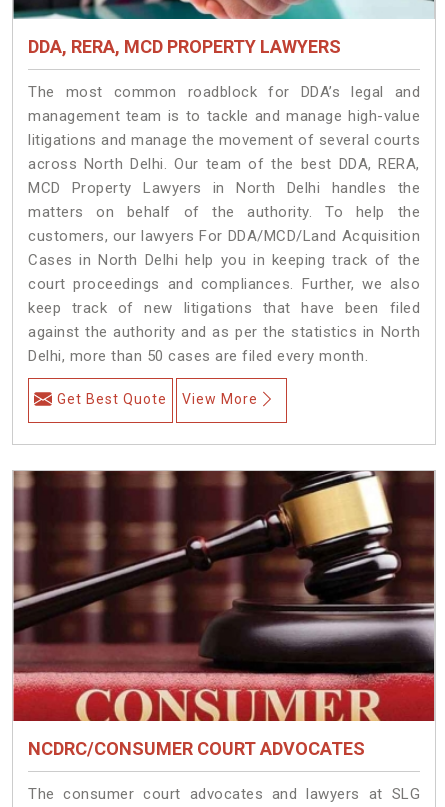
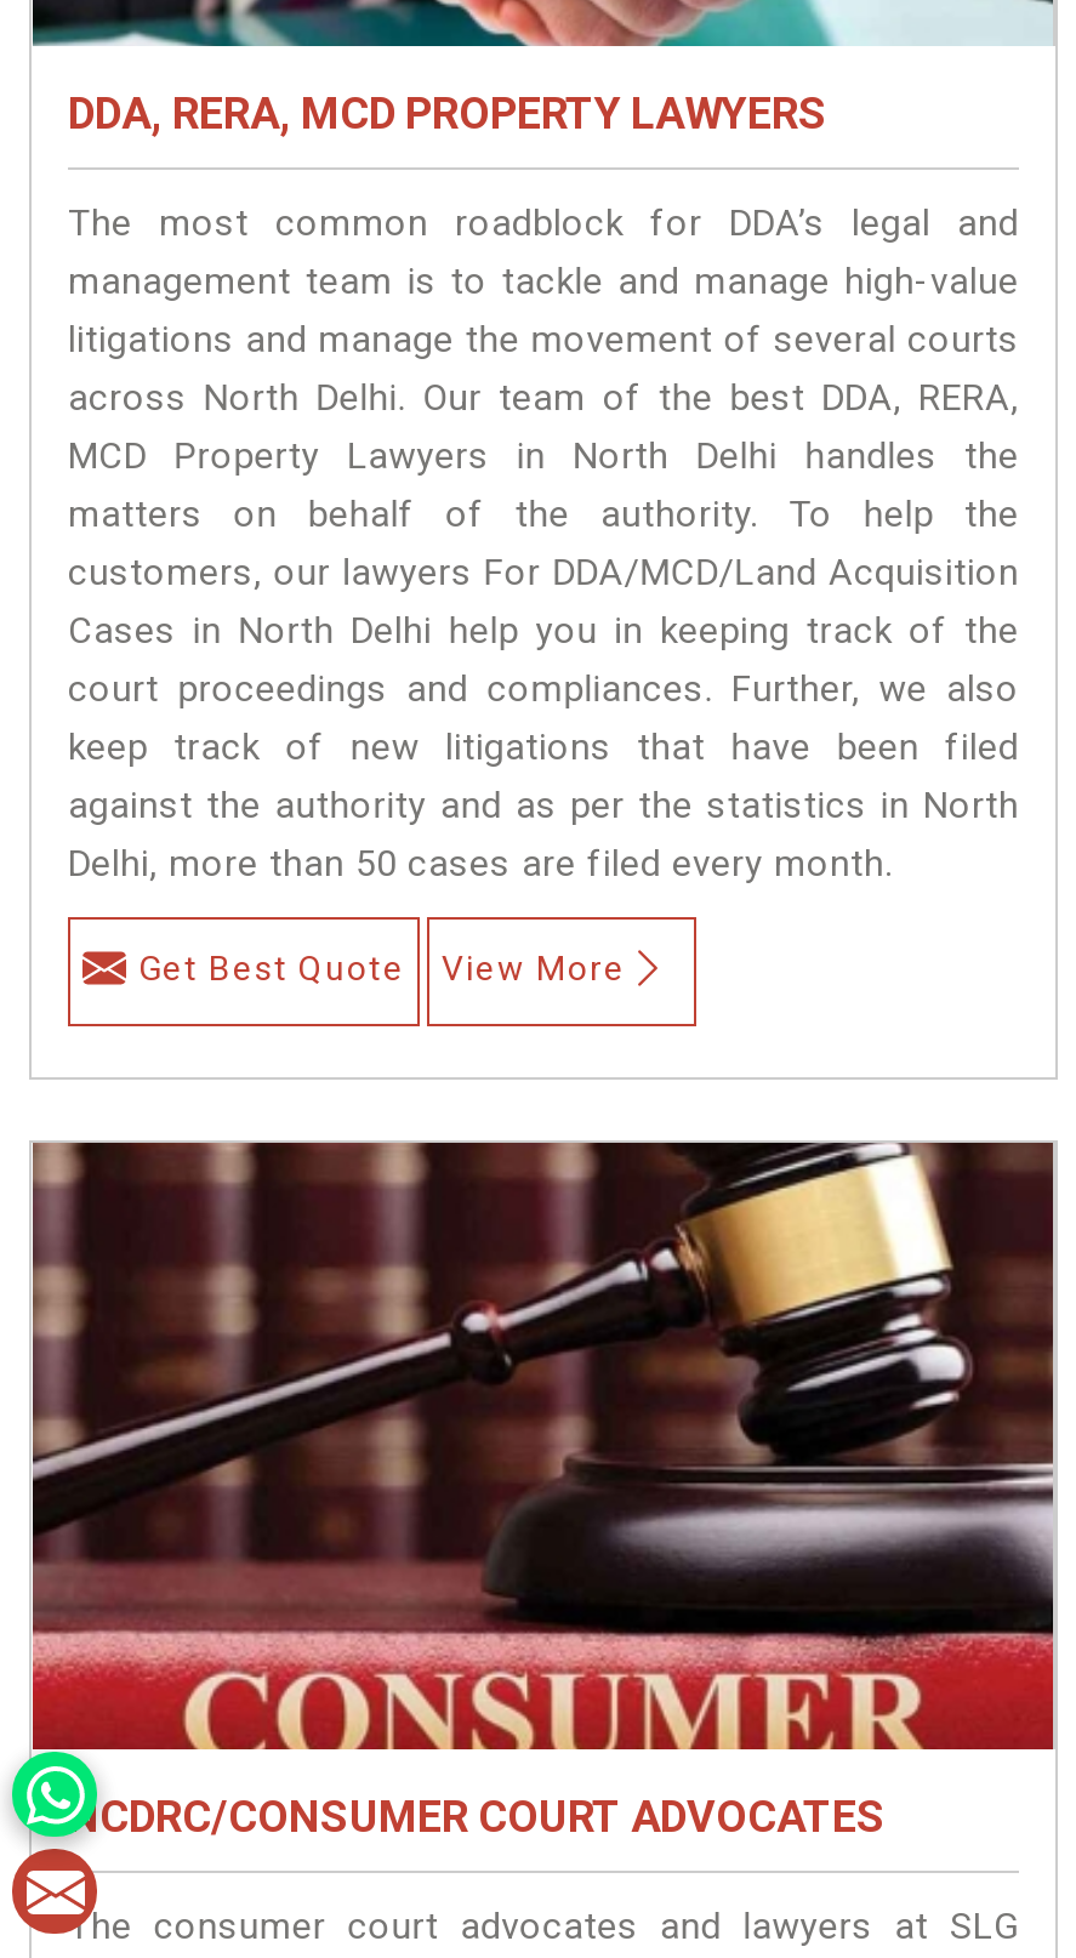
[4,721,40,797] [image] -> [7,1749,99,1936] [image]

